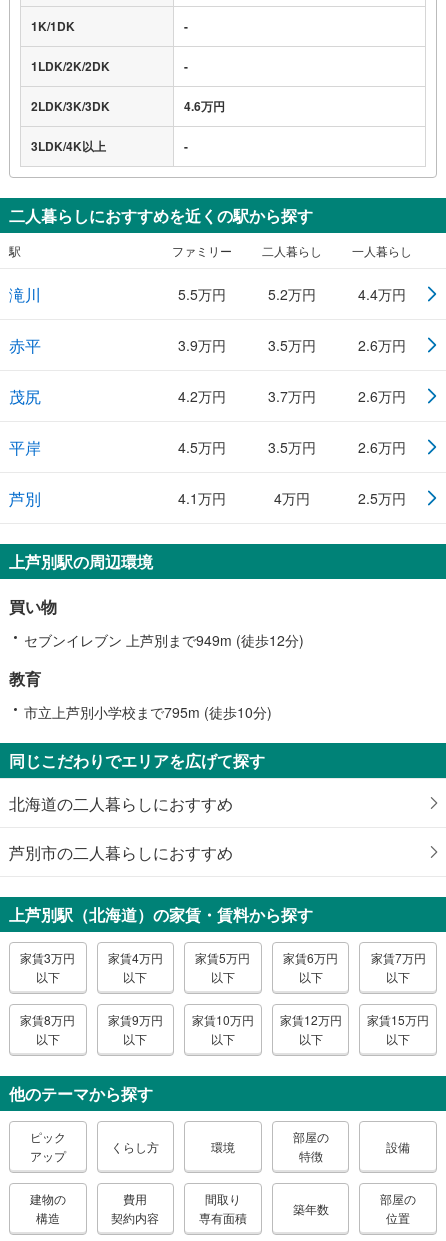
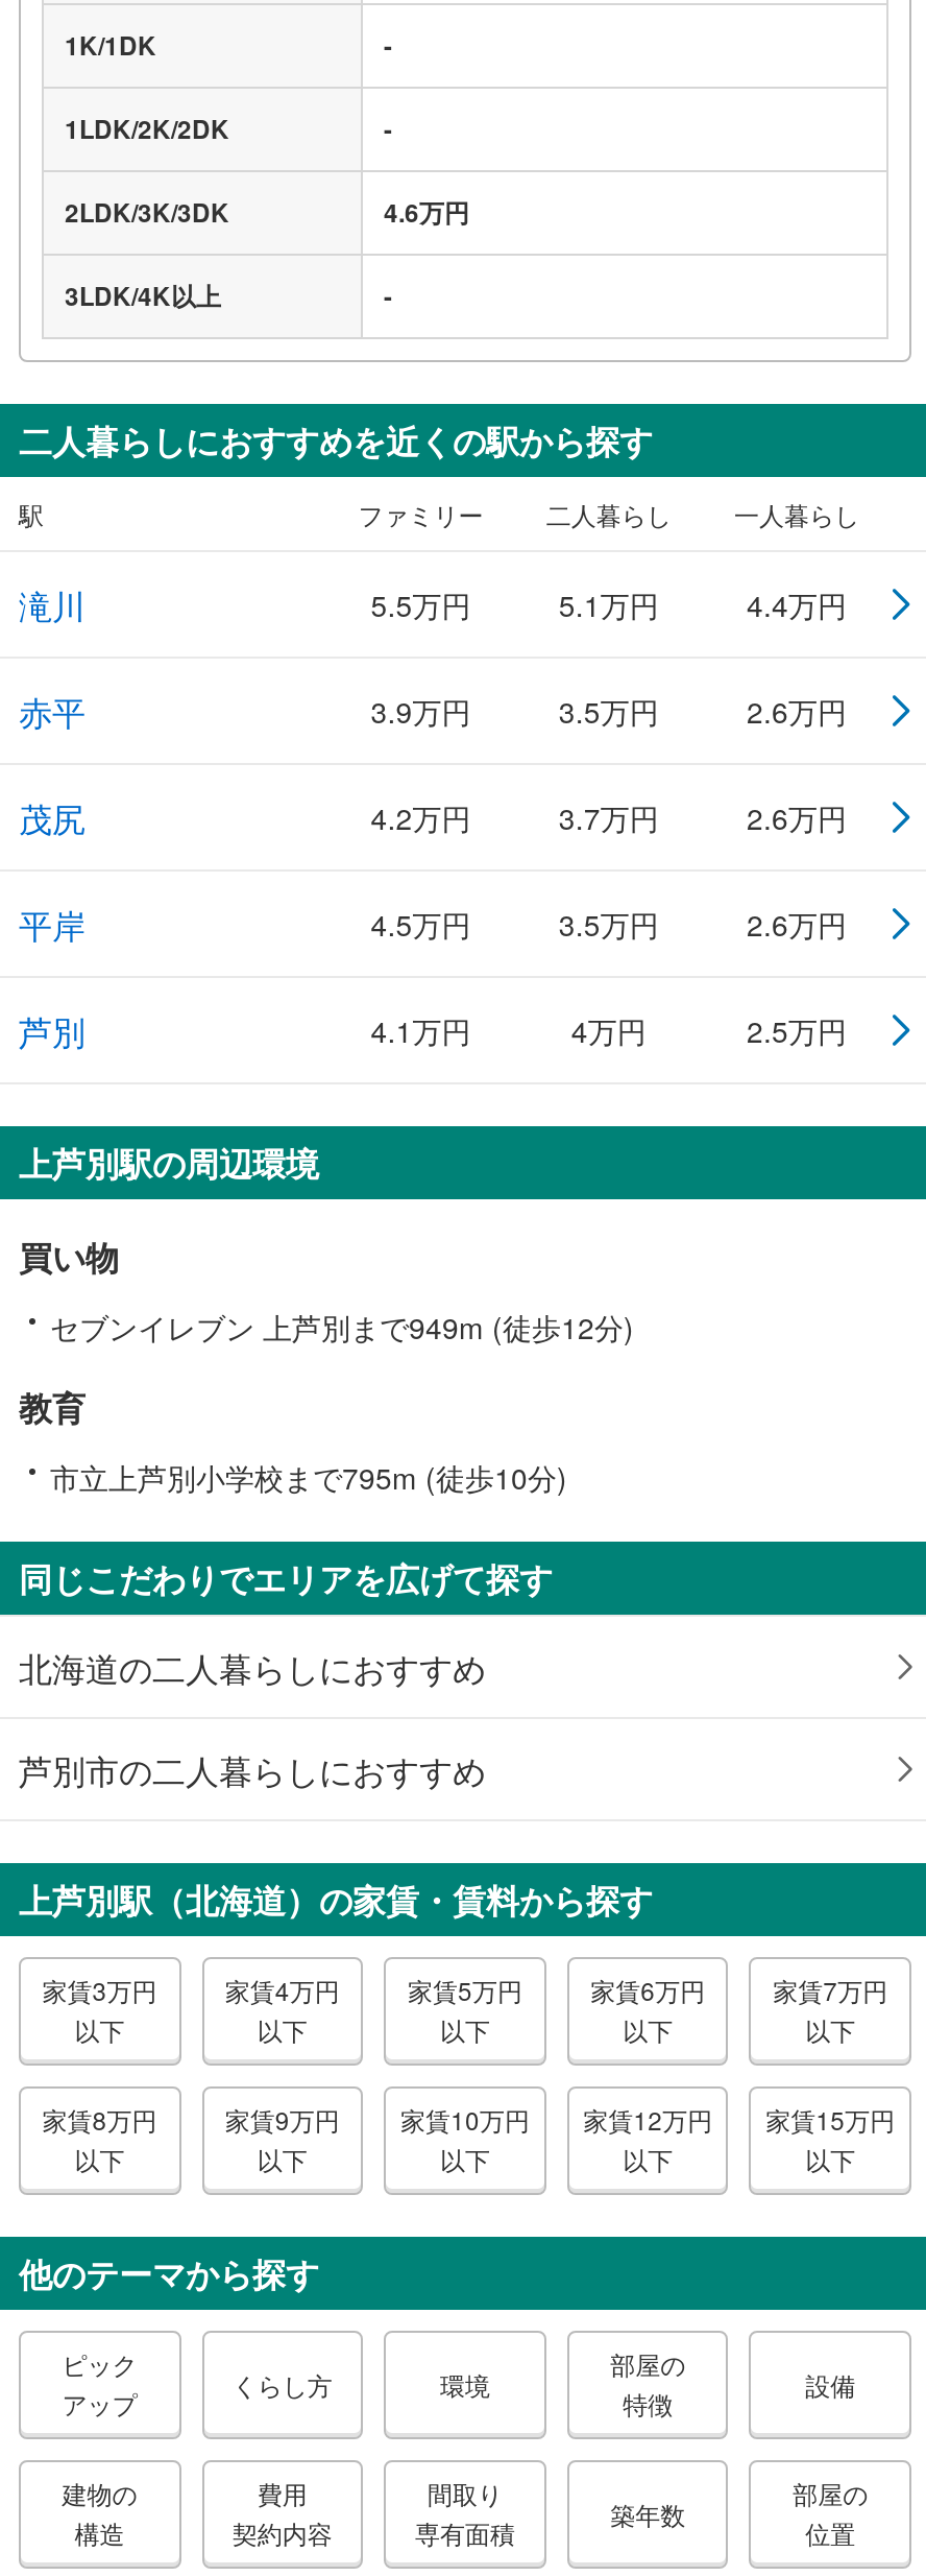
[268,284,316,304] 5.2万円 -> [559,583,659,625] 5.1万円

